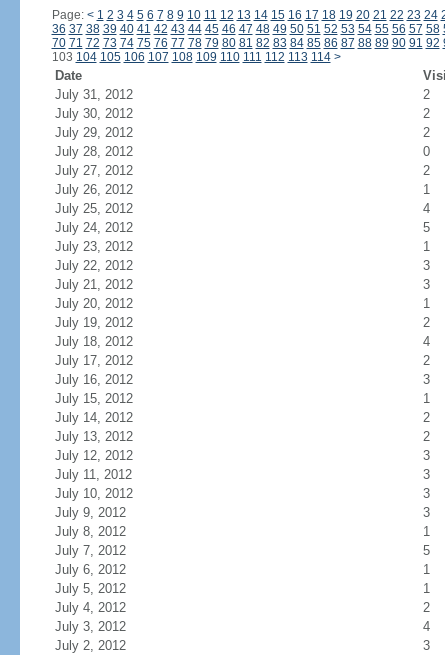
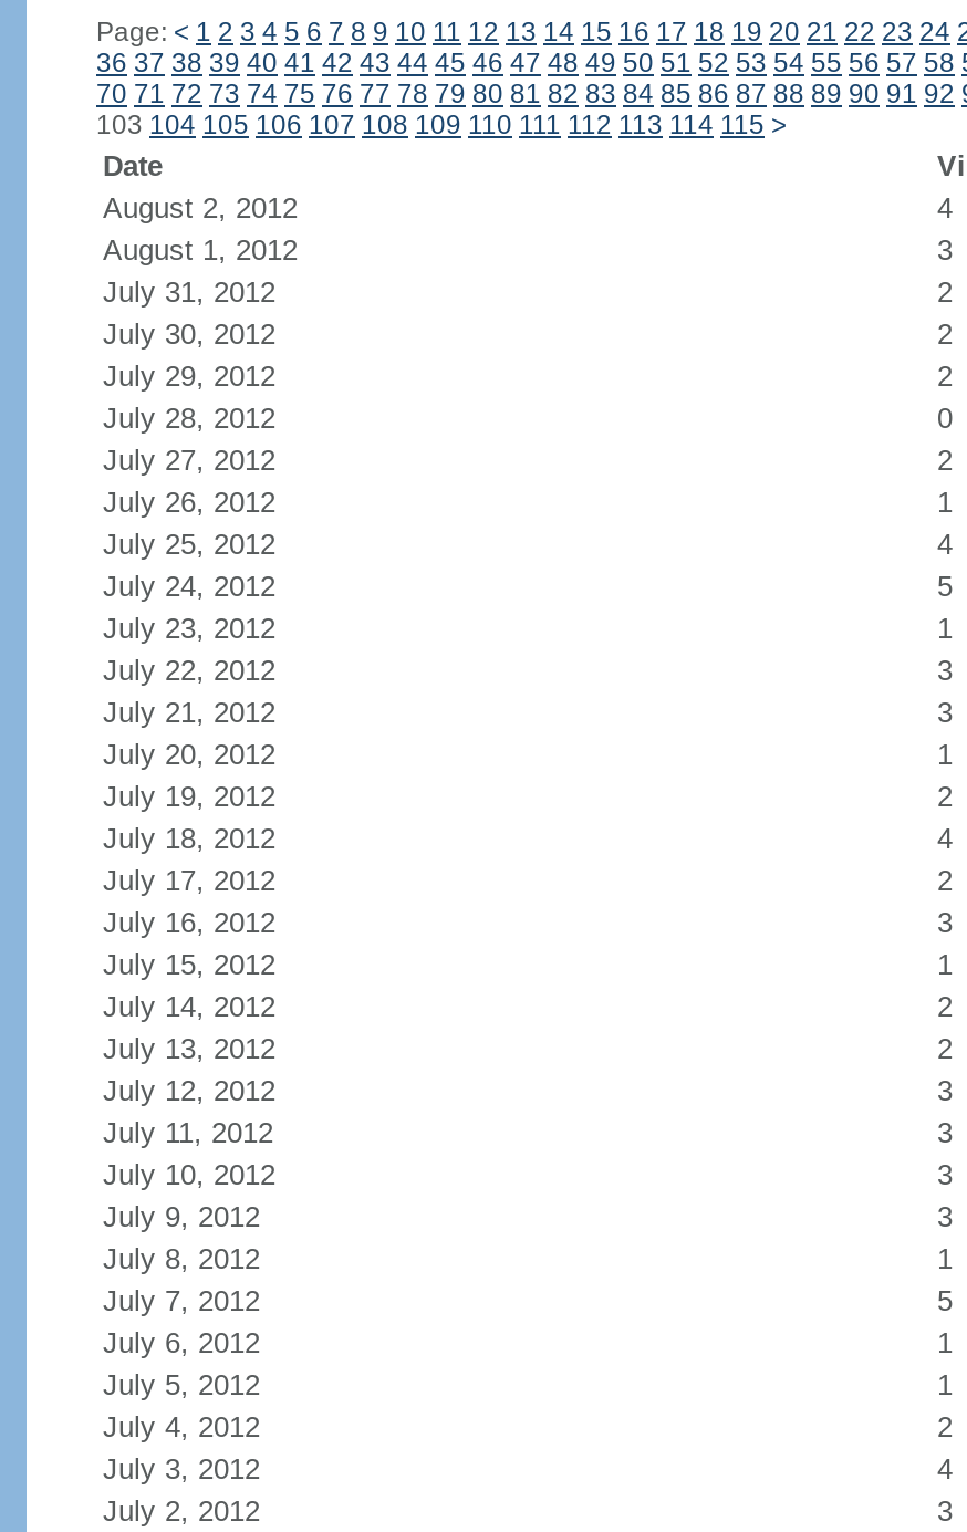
[51,50,340,64] 103 104 105 106 107 108 109 110 111 112 113 114 > -> [96,110,787,140] 103 104 105 106 107 108 109 110 111 112 113 114 115 >
none -> [103,191,953,267] August 2, 2012 | 4 | August 1, 2012 | 3

